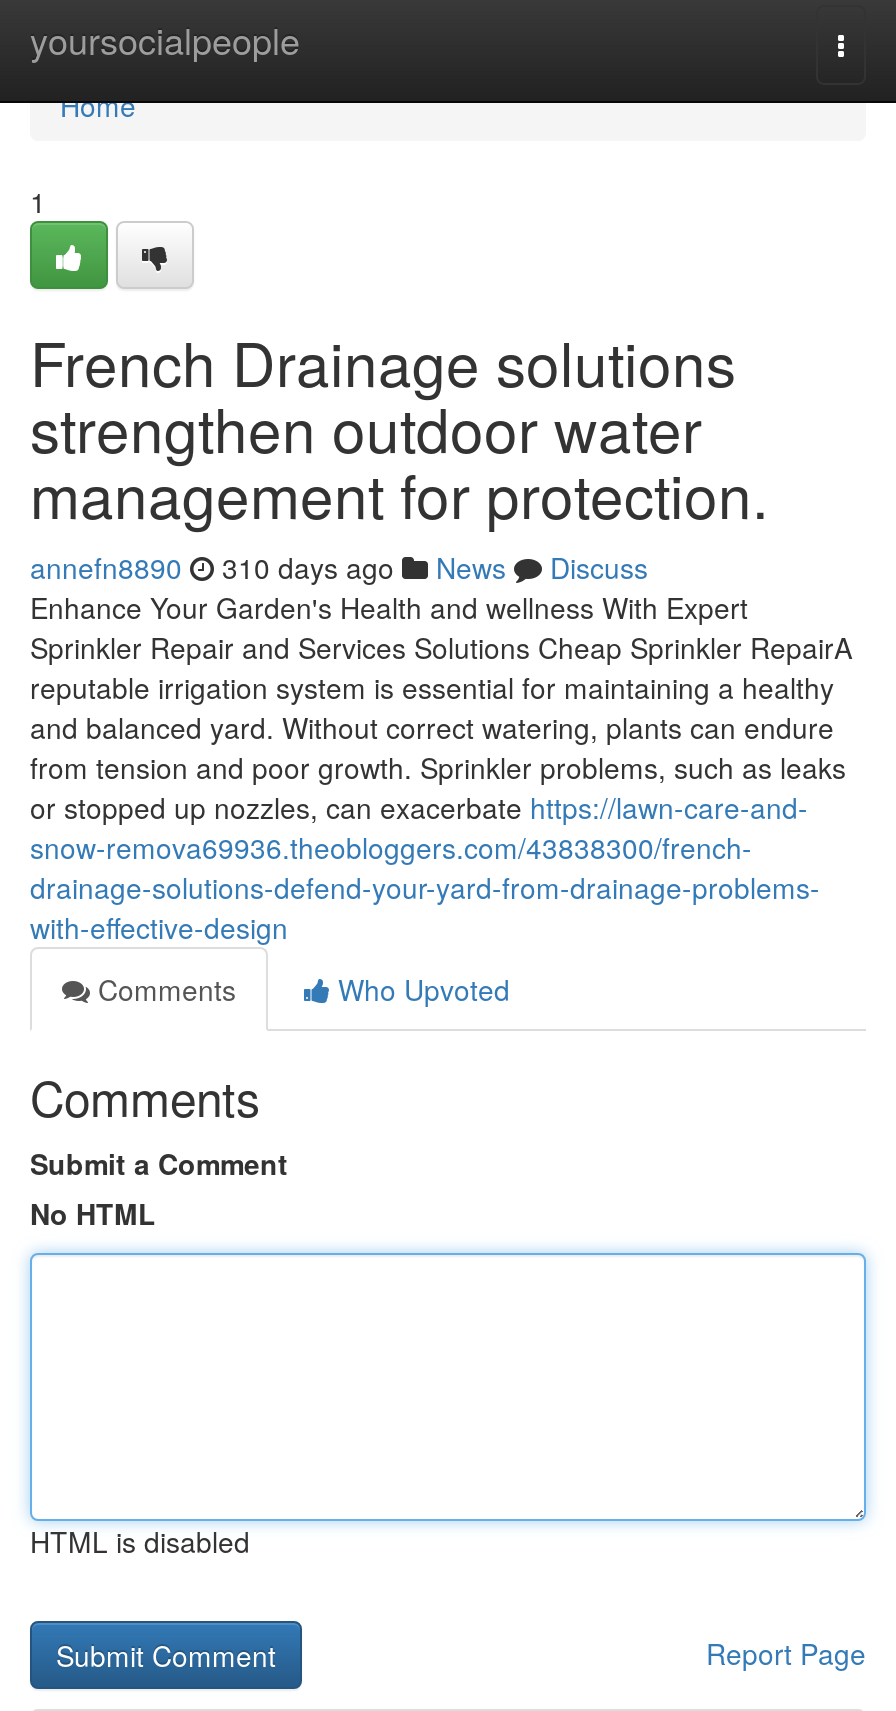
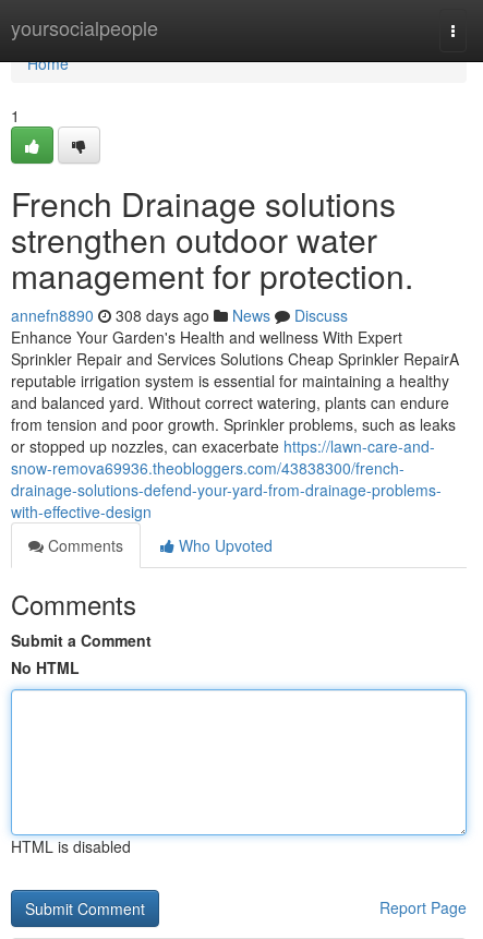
[30,547,648,587] annefn8890 310 days ago News Discuss -> [11,304,348,326] annefn8890 308 days ago News Discuss

